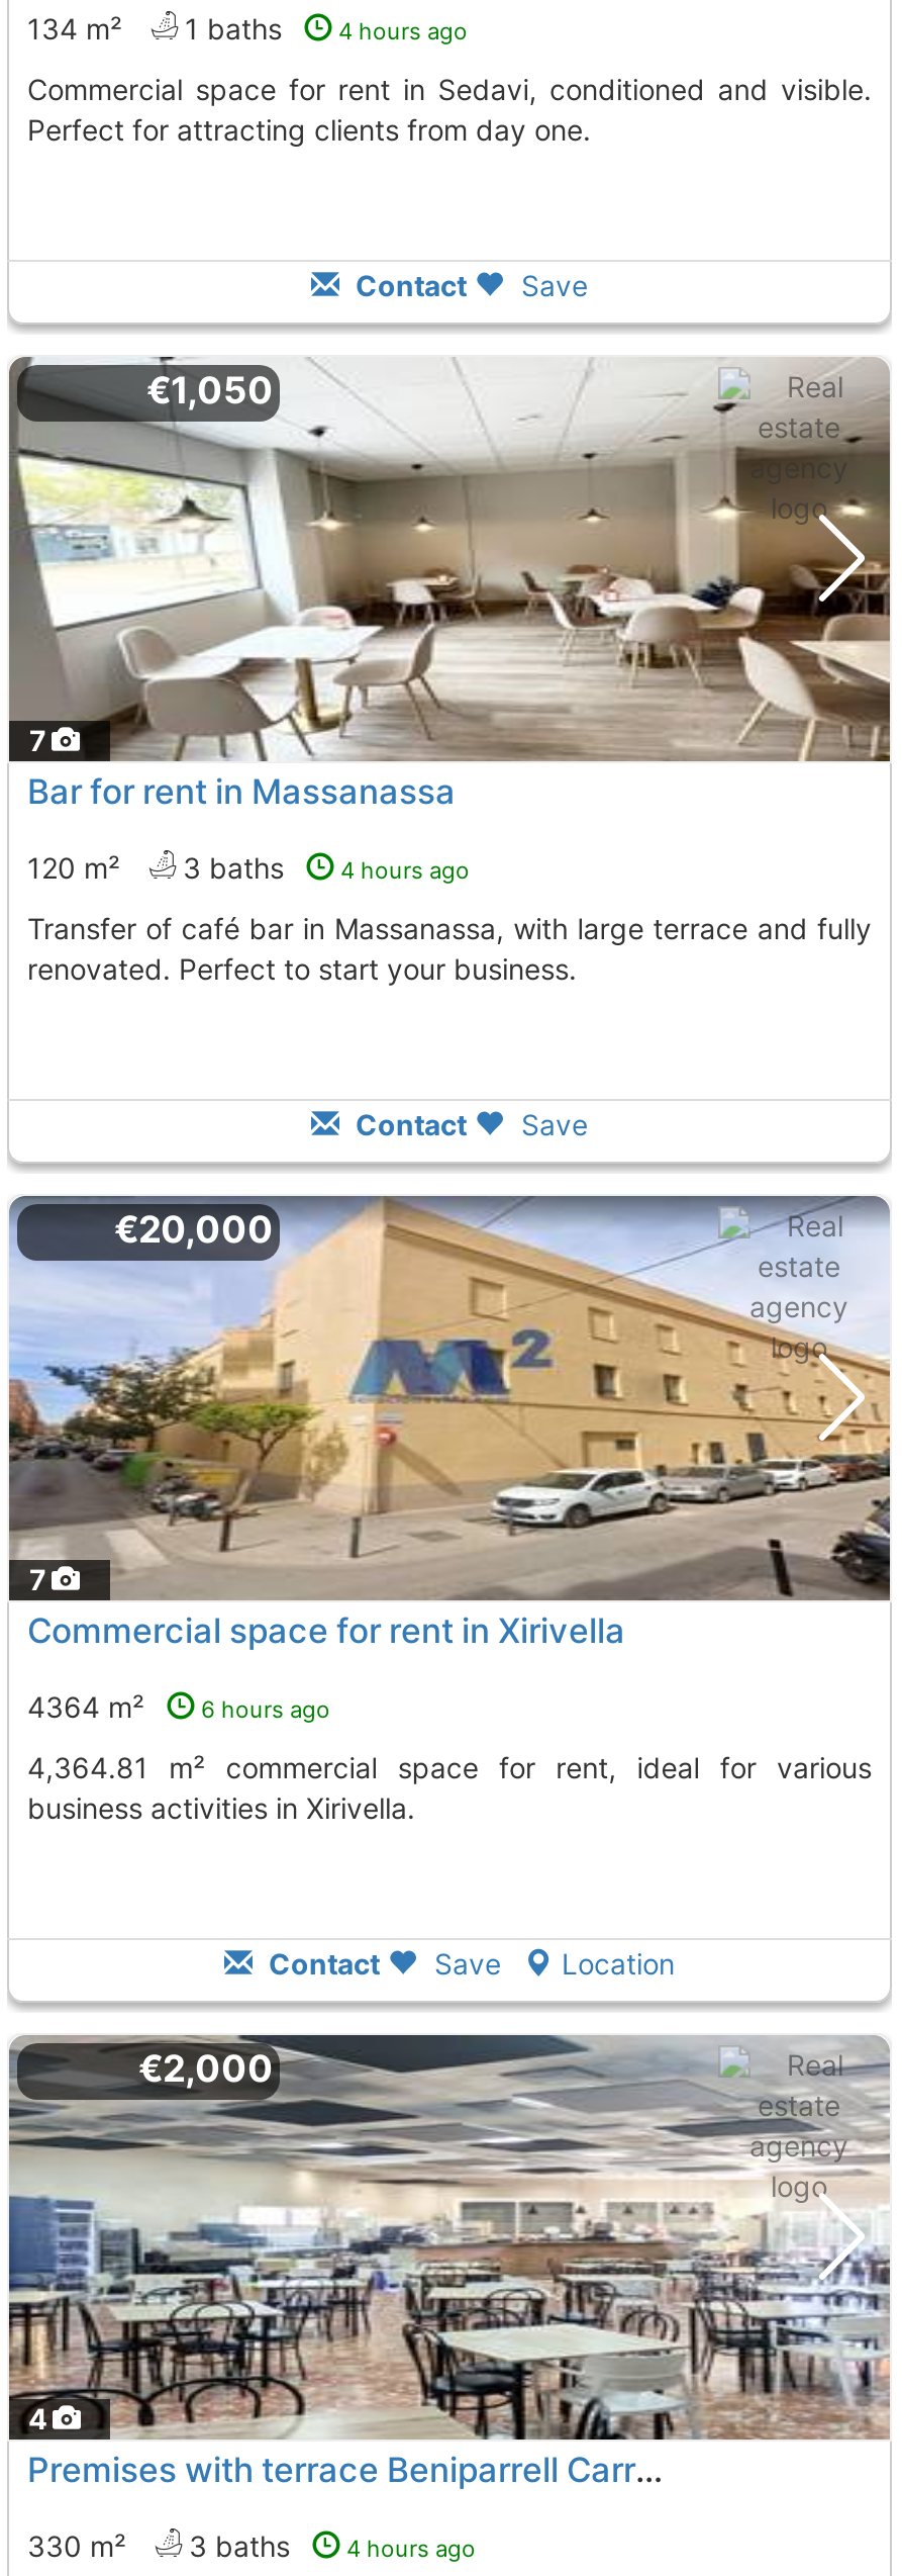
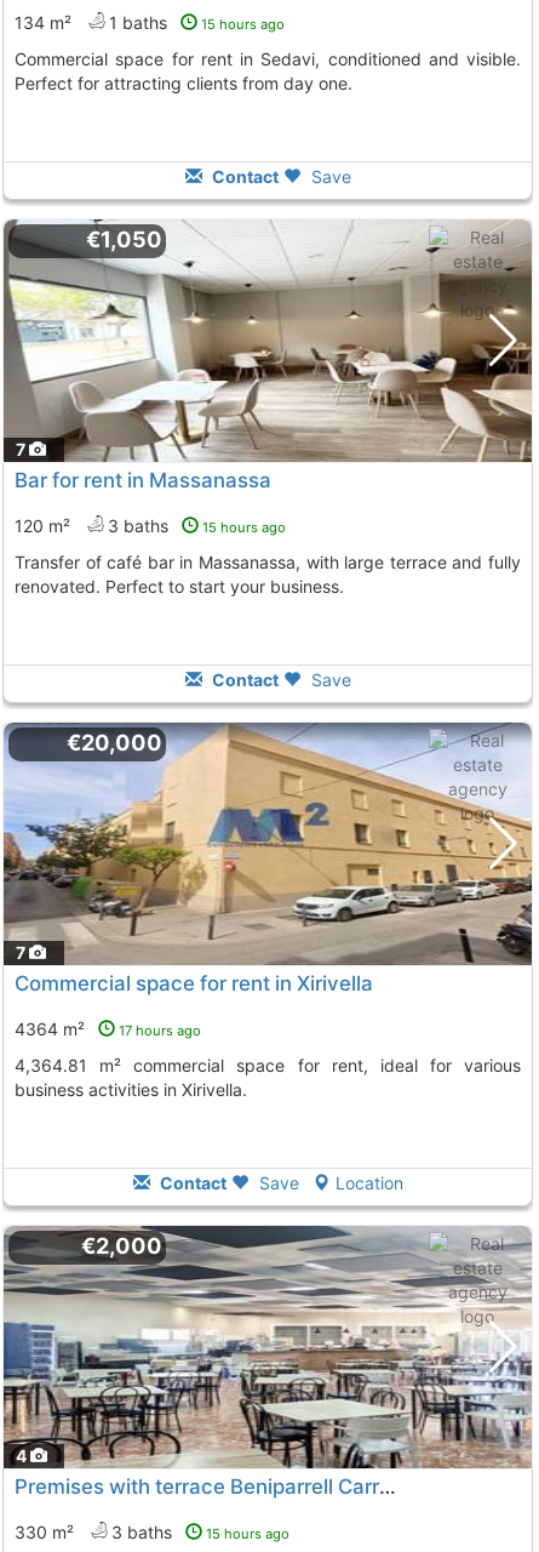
[338,17,468,45] 4 hours ago -> [201,16,285,33] 15 hours ago
[340,856,470,885] 4 hours ago -> [202,519,286,536] 15 hours ago
[201,1695,330,1724] 6 hours ago -> [119,1022,201,1039] 17 hours ago
[27,2528,476,2563] 330 m² 3 baths 4 hours ago -> [15,1522,289,1542] 330 m² 3 baths 15 hours ago

